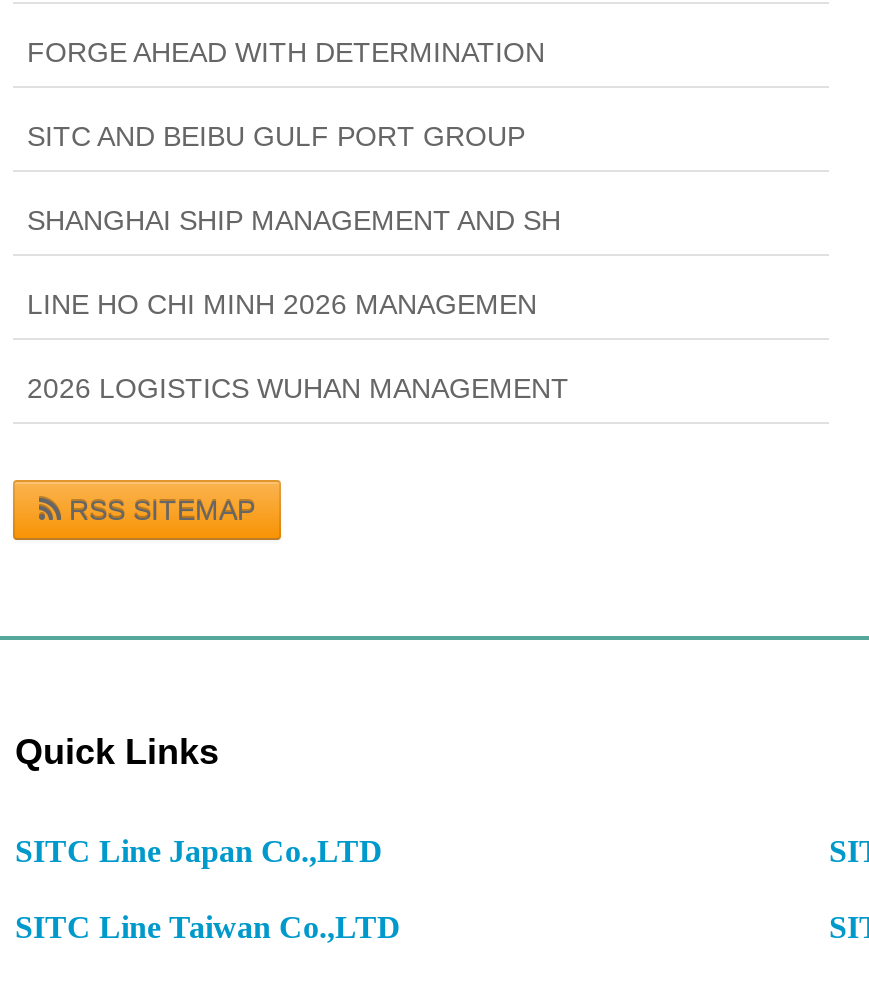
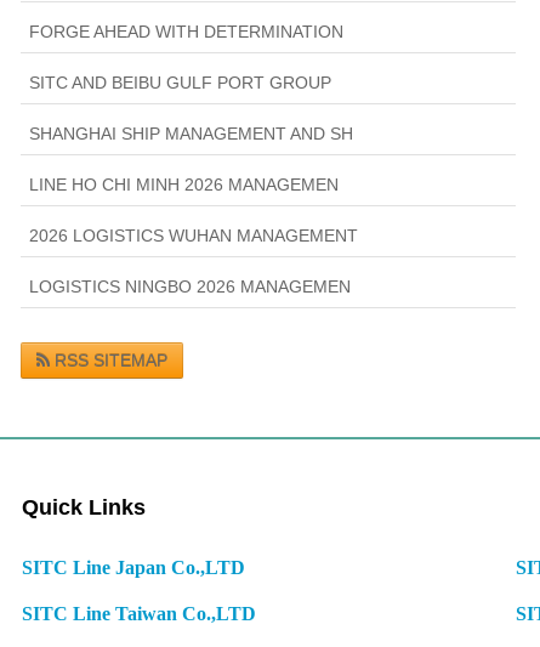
none -> [29,277,351,297] LOGISTICS NINGBO 2026 MANAGEMEN

